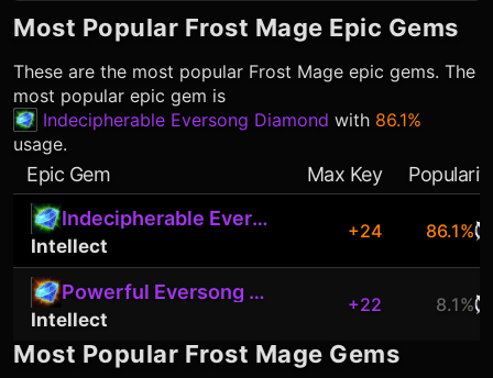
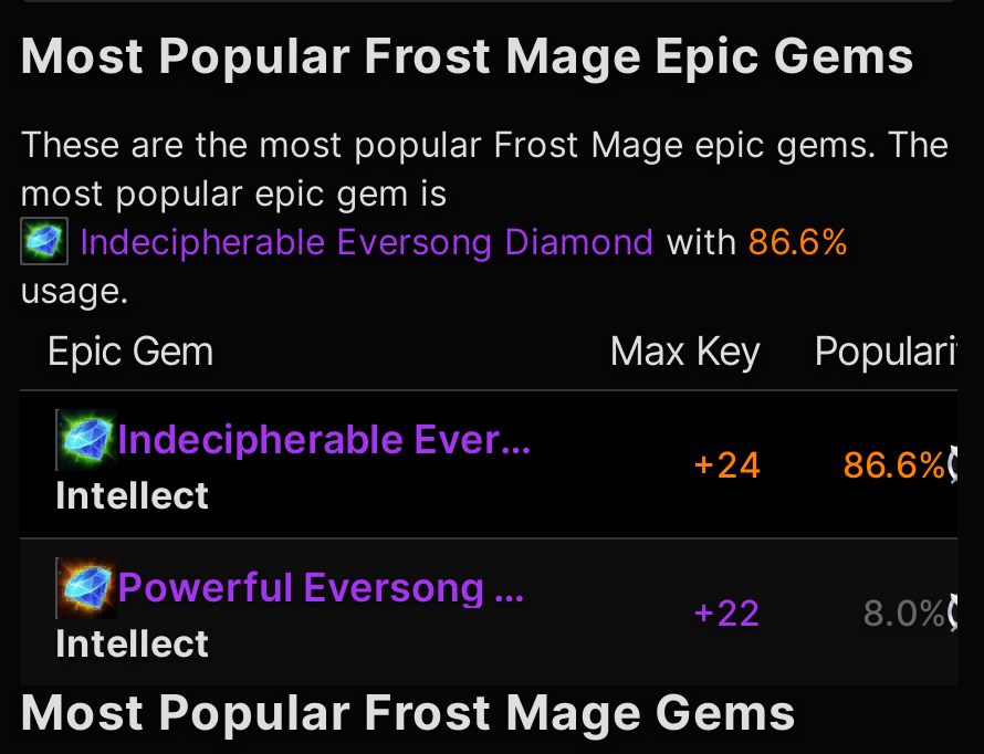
[43,109,421,131] Indecipherable Eversong Diamond with 86.1% -> [80,219,849,263] Indecipherable Eversong Diamond with 86.6%
[348,220,474,242] +24 86.1% -> [692,442,946,486] +24 86.6%
[436,293,474,315] 8.1% -> [862,590,946,635] 8.0%

